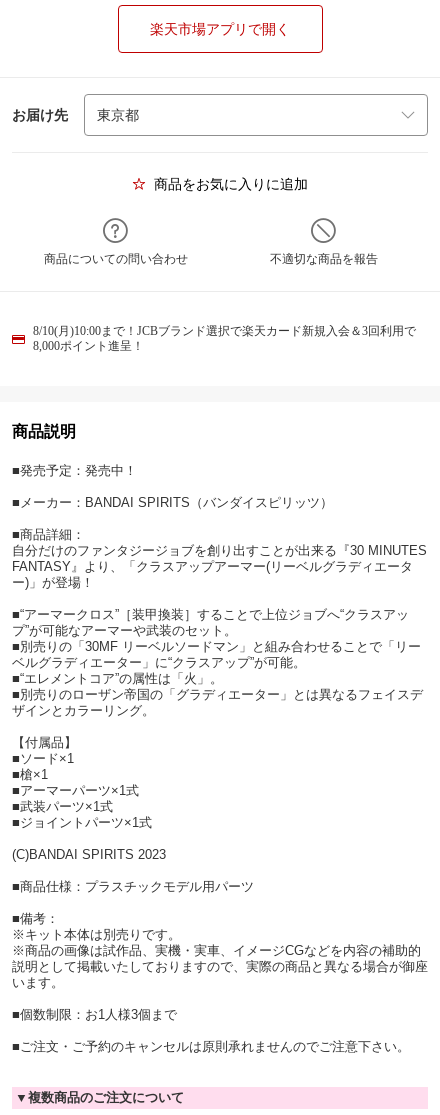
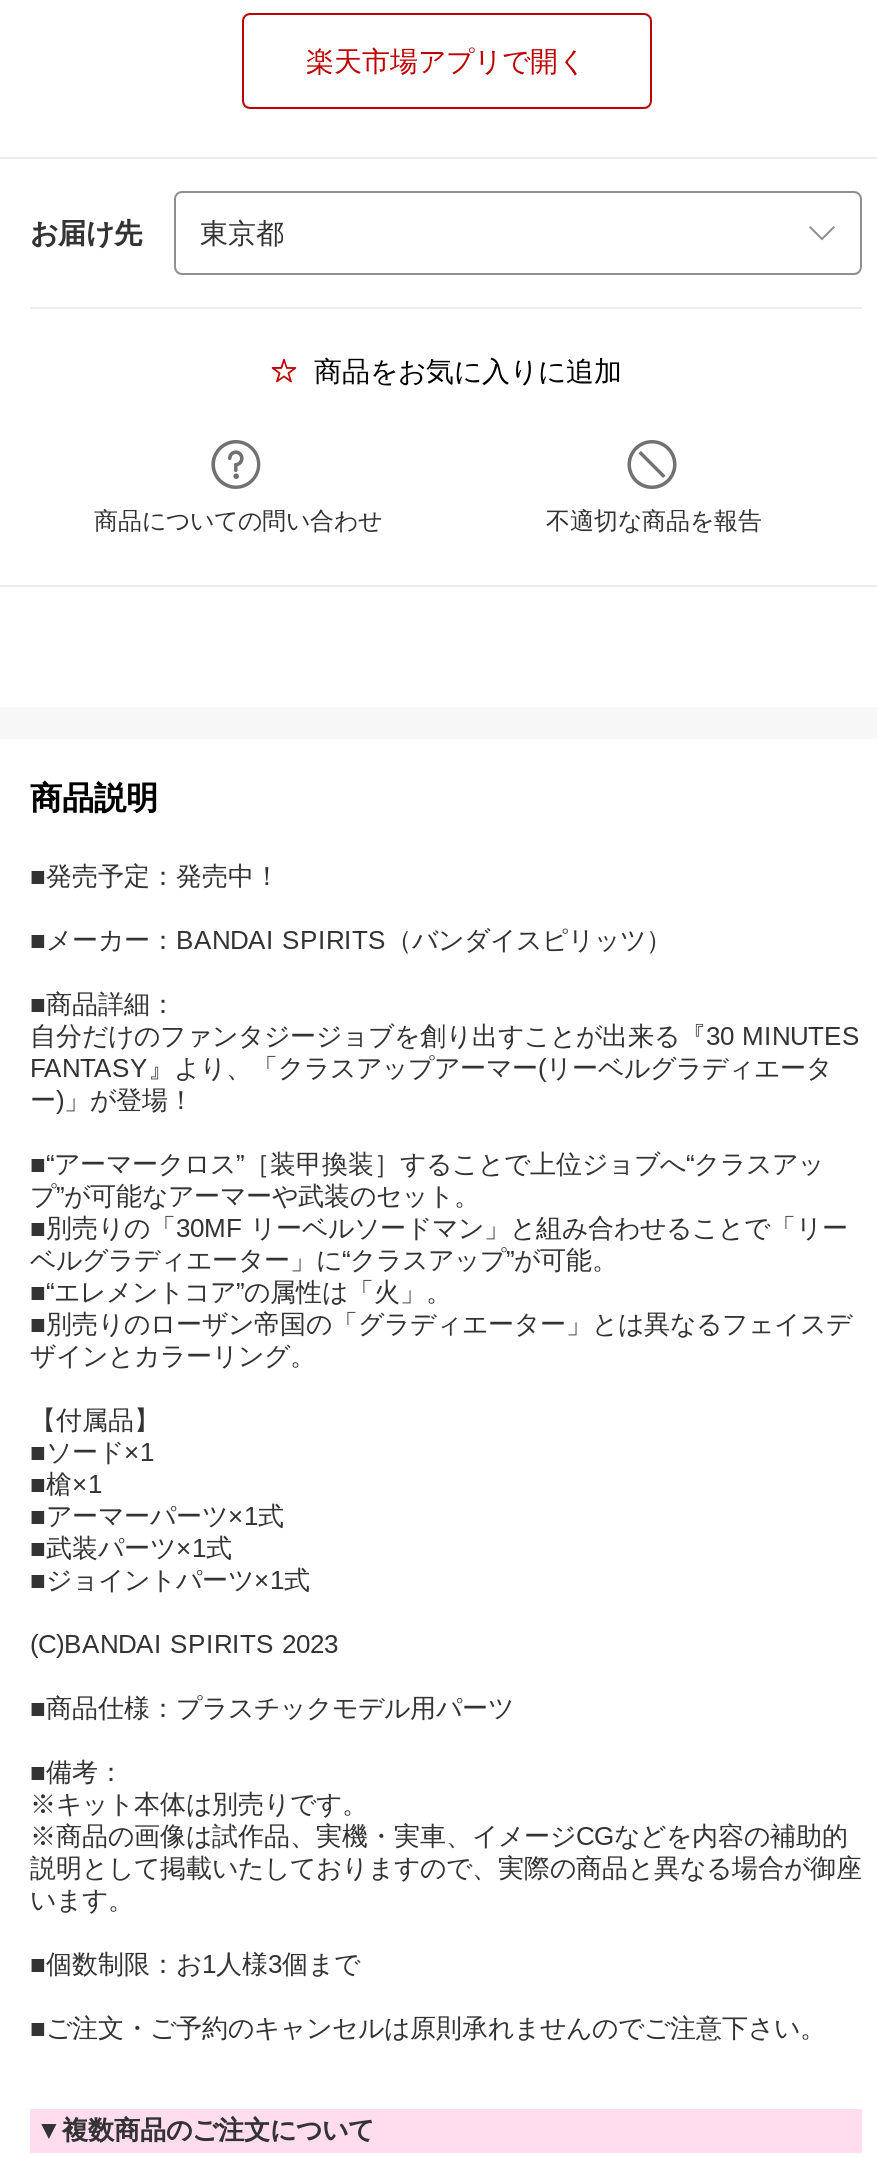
[33,324,416,353] 8/10(月)10:00まで！JCBブランド選択で楽天カード新規入会＆3回利用で | 8,000ポイント進呈！ -> none

